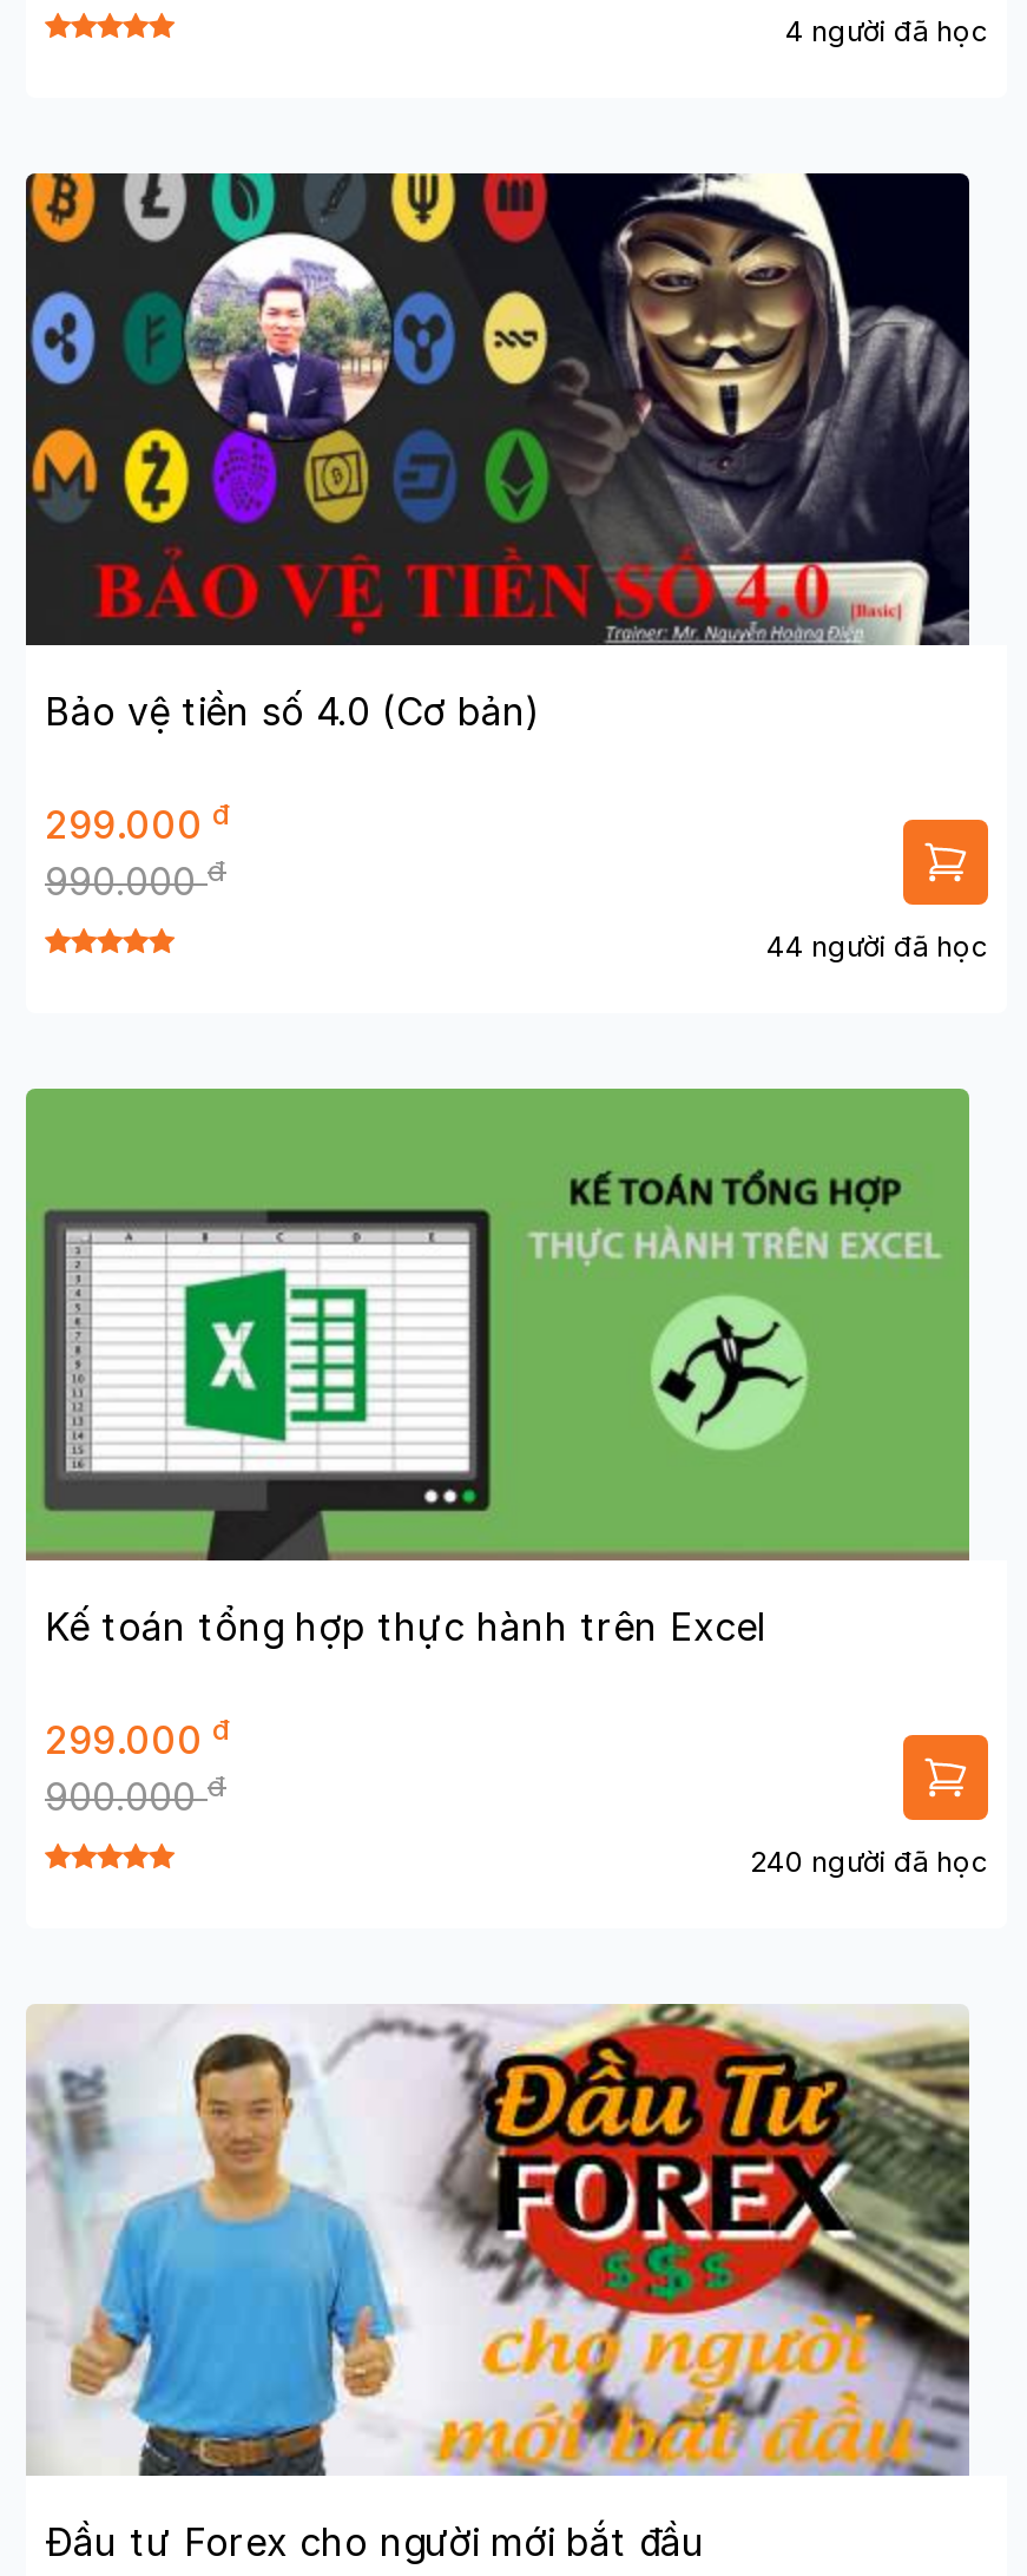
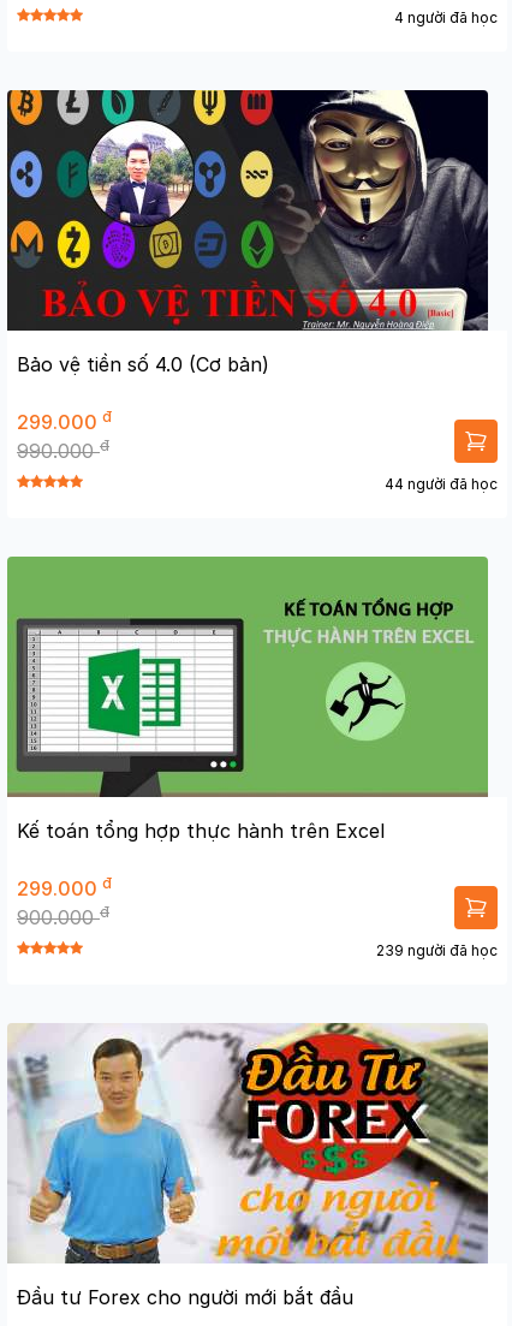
[750,1844,988,1879] 240 người đã học -> [376,941,498,959] 239 người đã học

